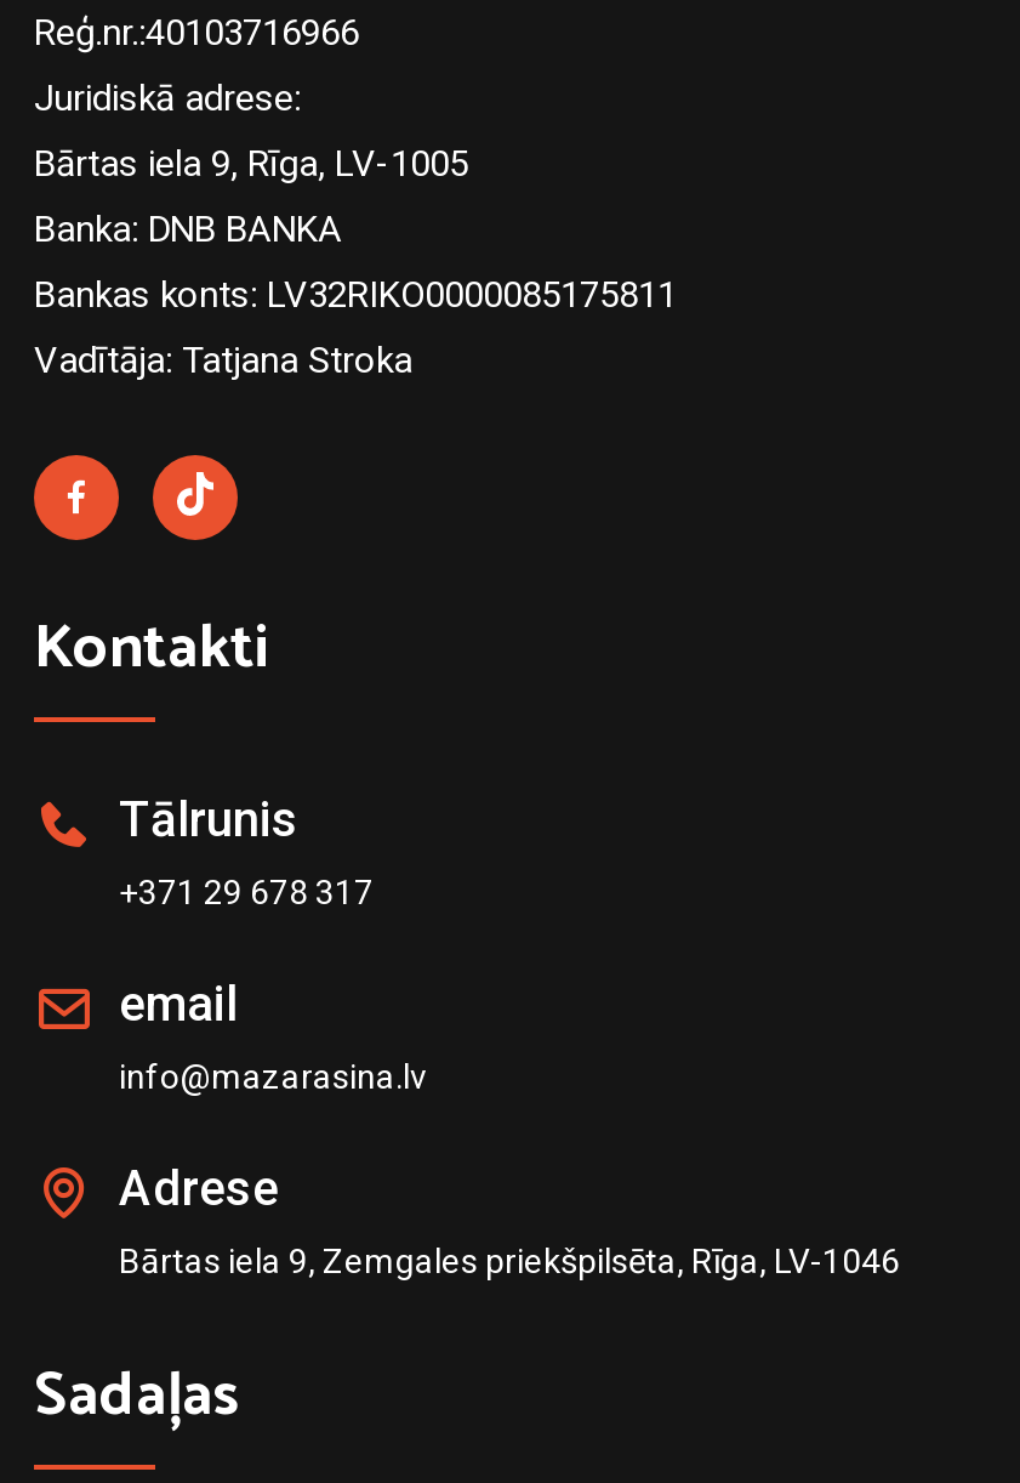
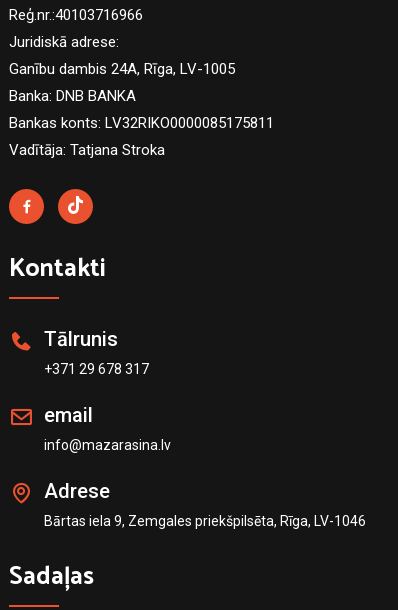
[34,142,468,186] Bārtas iela 9, Rīga, LV-1005 -> [9,60,235,78] Ganību dambis 24A, Rīga, LV-1005

